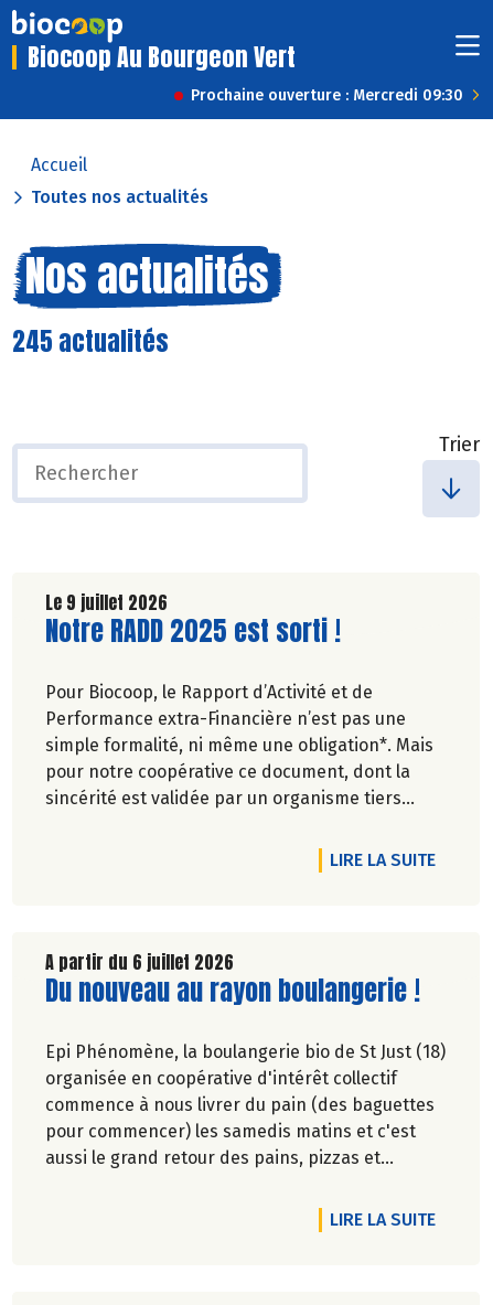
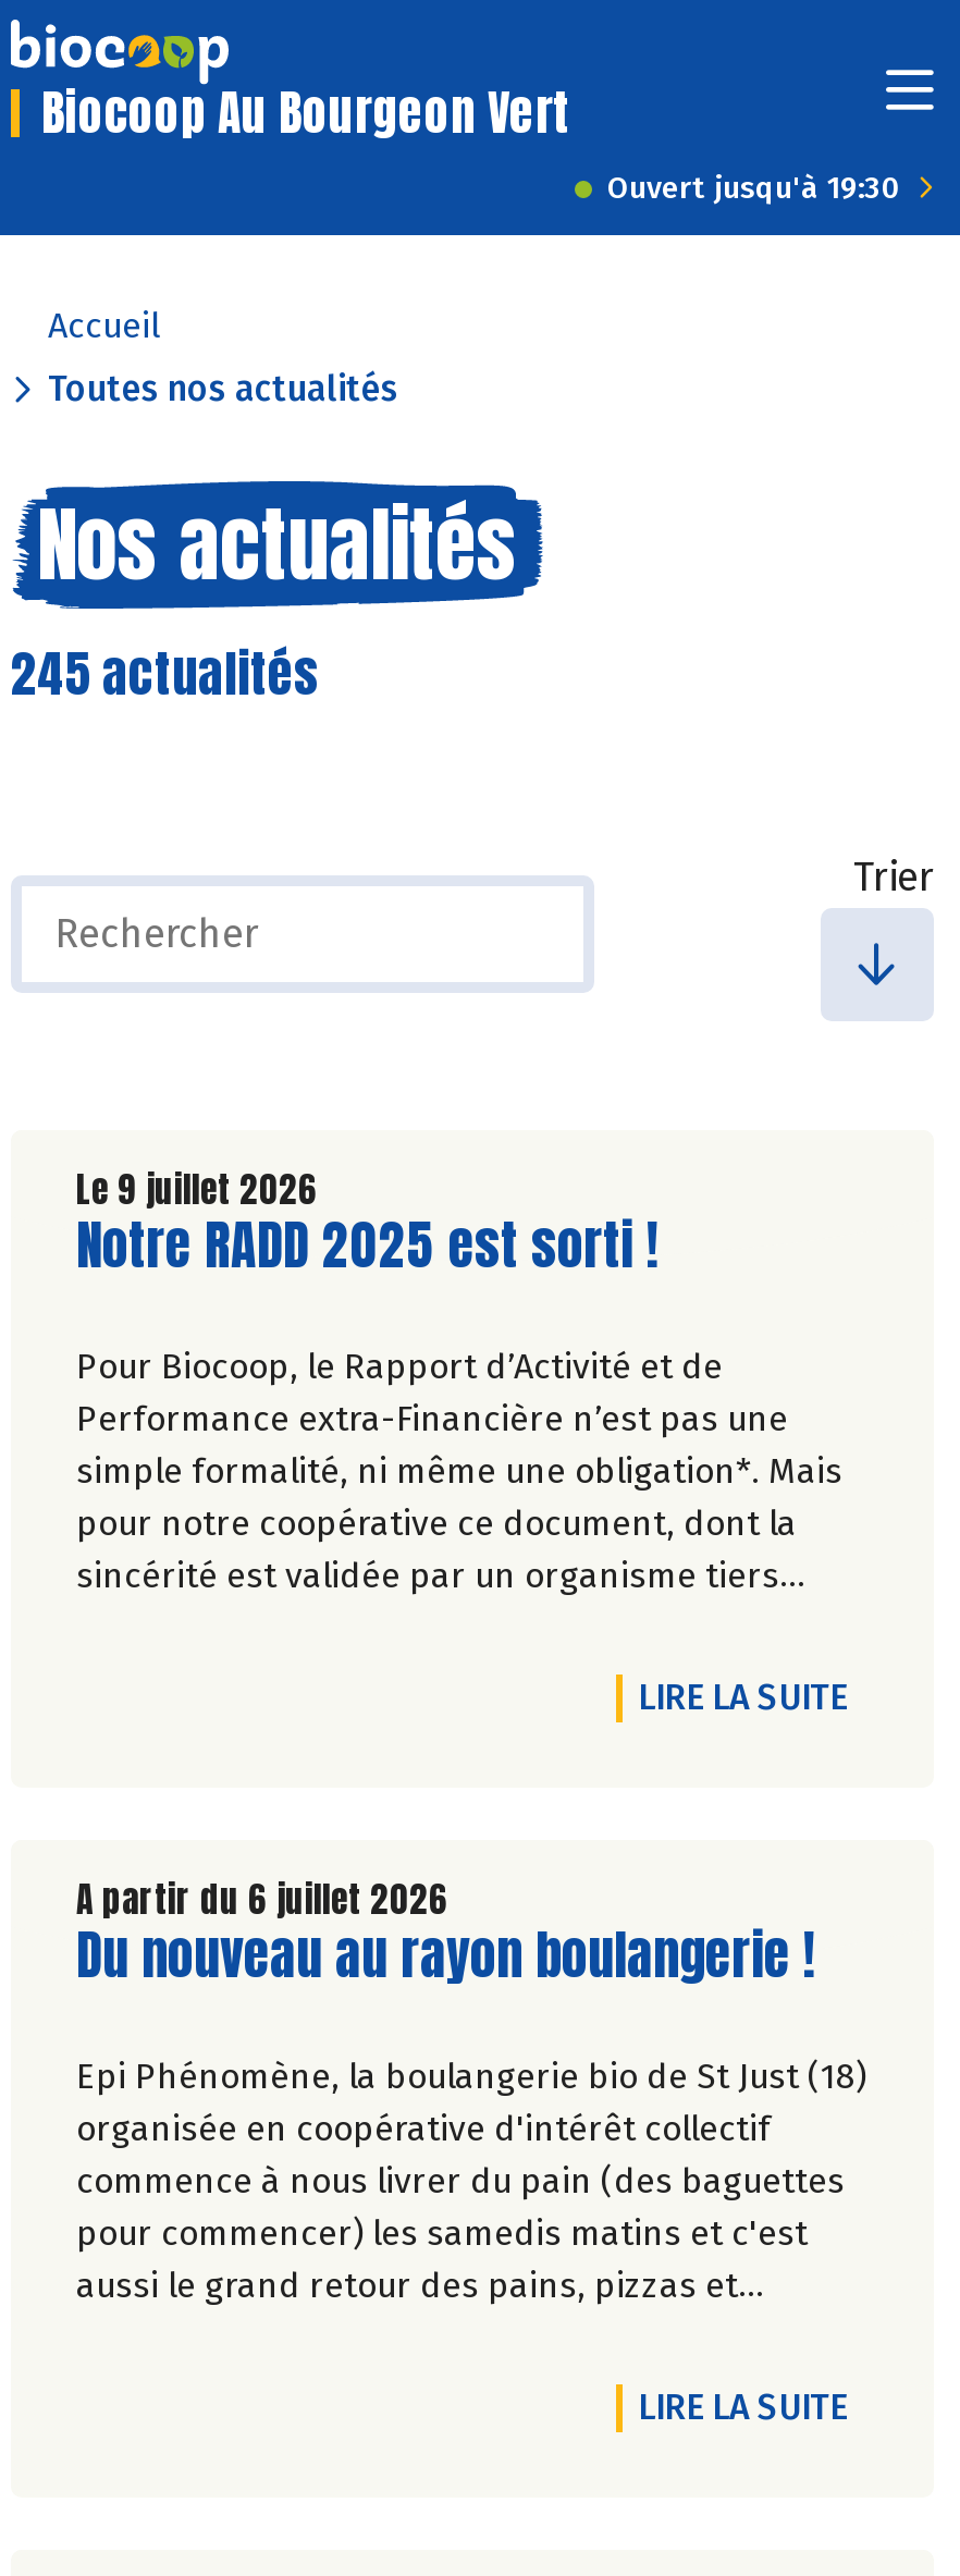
[191,86,463,105] Prochaine ouverture : Mercredi 09:30 -> [607,170,901,207] Ouvert jusqu'à 19:30

